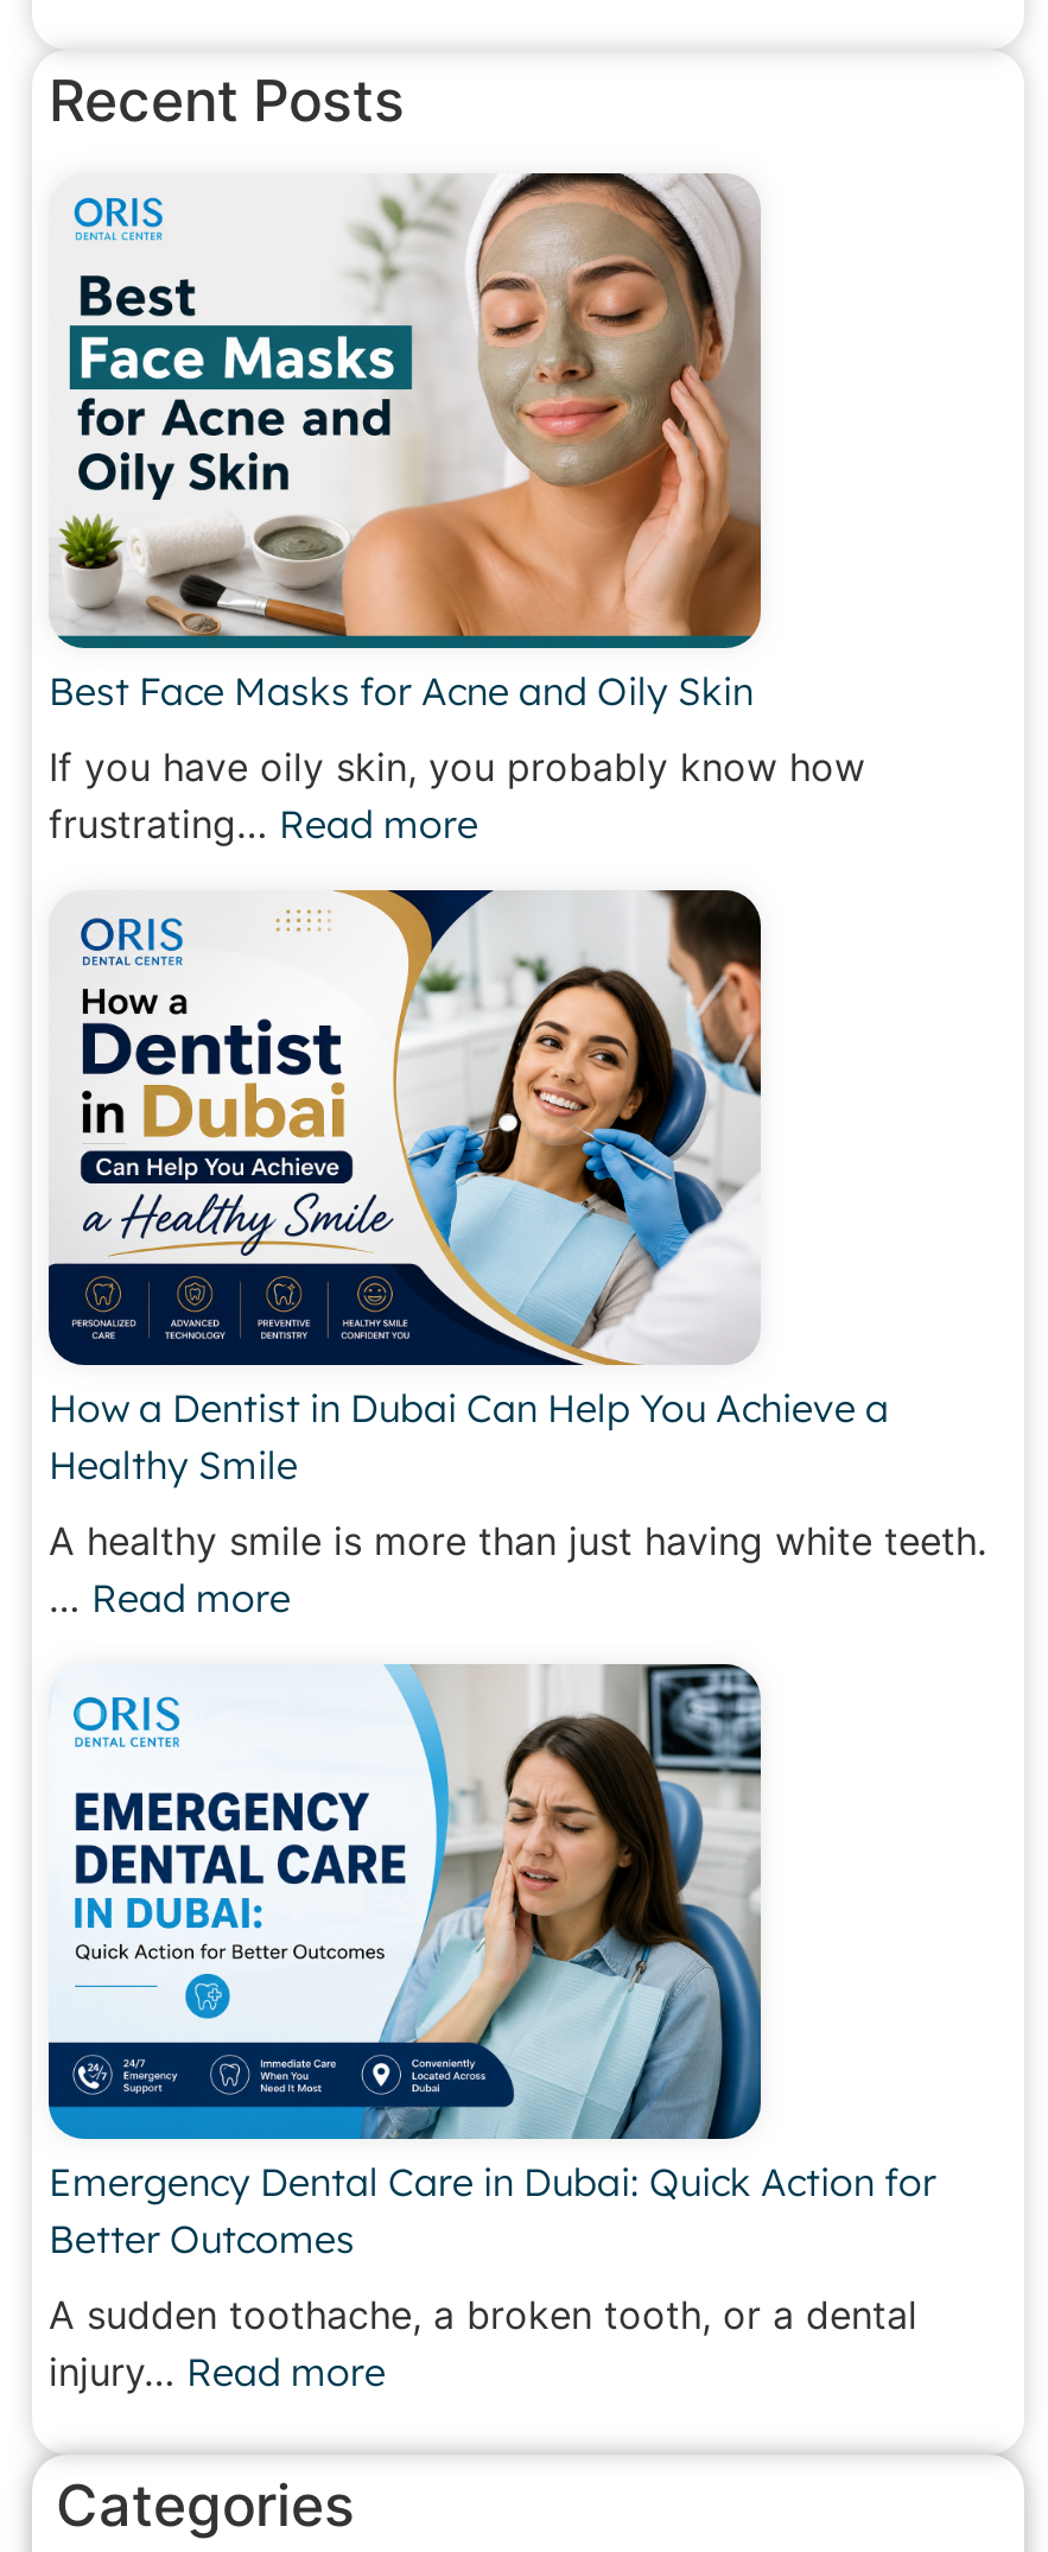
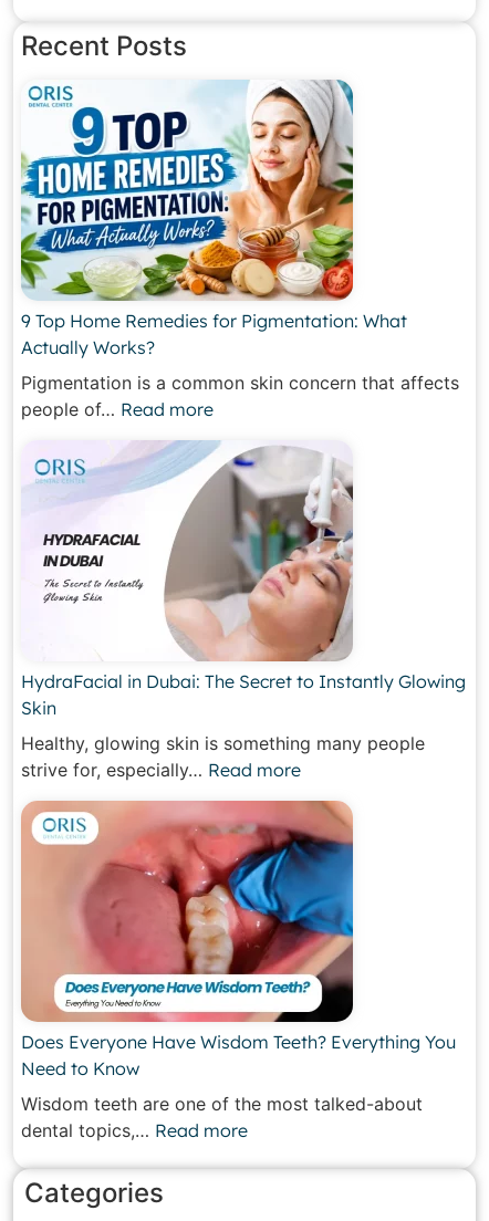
[49,171,761,716] [image] | Best Face Masks for Acne and Oily Skin -> [20,80,407,359] [image] | 9 Top Home Remedies for Pigmentation: What | Actually Works?
[49,744,865,848] If you have oily skin, you probably know how | frustrating… Read more -> [21,372,459,421] Pigmentation is a common skin concern that affects | people of… Read more
[46,888,889,1489] [image] | How a Dentist in Dubai Can Help You Achieve a | Healthy Smile -> [21,440,466,719] [image] | HydraFacial in Dubai: The Secret to Instantly Glowing | Skin
[49,1518,986,1622] A healthy smile is more than just having white teeth. | … Read more -> [21,733,425,781] Healthy, glowing skin is something many people | strive for, especially… Read more
[46,1662,936,2263] [image] | Emergency Dental Care in Dubai: Quick Action for | Better Outcomes -> [20,800,456,1080] [image] | Does Everyone Have Wisdom Teeth? Everything You | Need to Know
[49,2292,917,2396] A sudden toothache, a broken tooth, or a dental | injury… Read more -> [21,1093,423,1142] Wisdom teeth are one of the most talked-about | dental topics,… Read more

